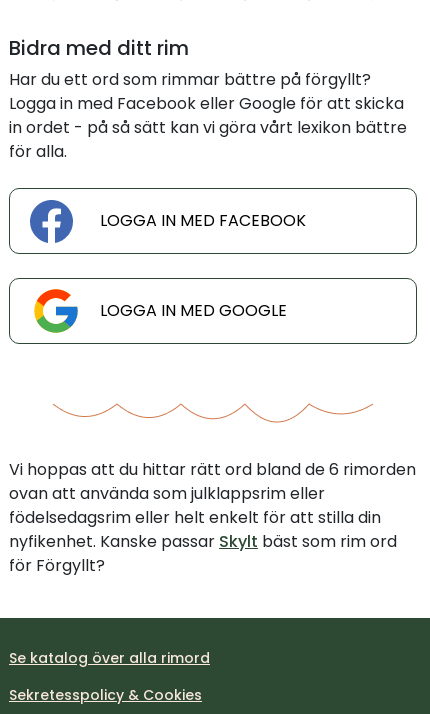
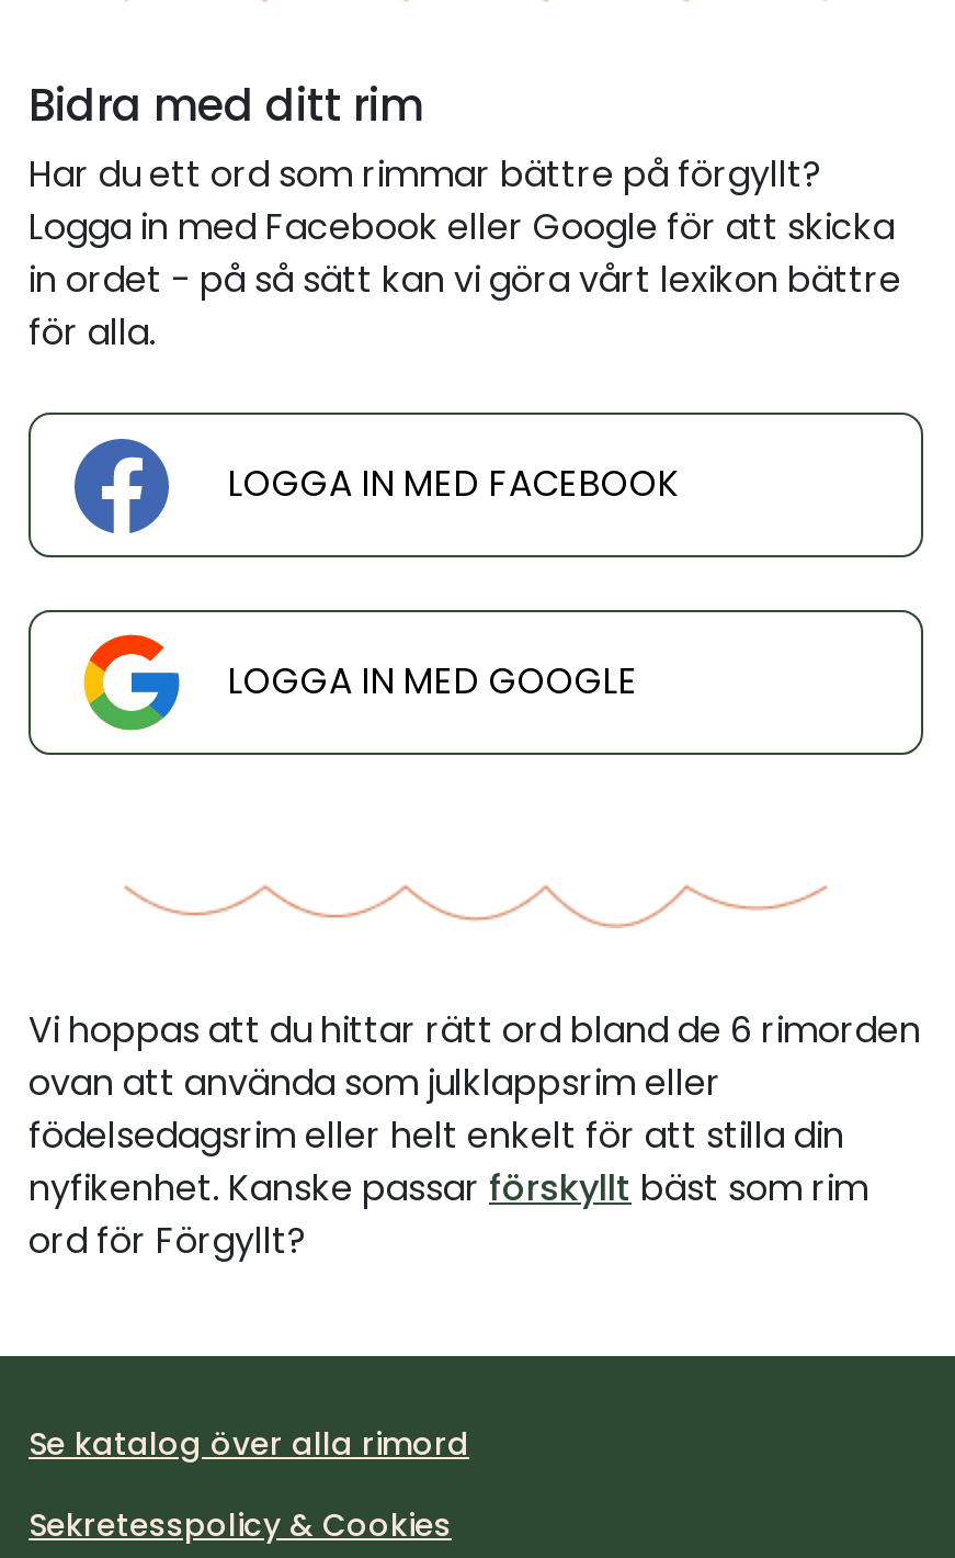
[9,530,397,577] nyfikenhet. Kanske passar Skylt bäst som rim ord | för Förgyllt? -> [29,1163,868,1266] nyfikenhet. Kanske passar förskyllt bäst som rim | ord för Förgyllt?

